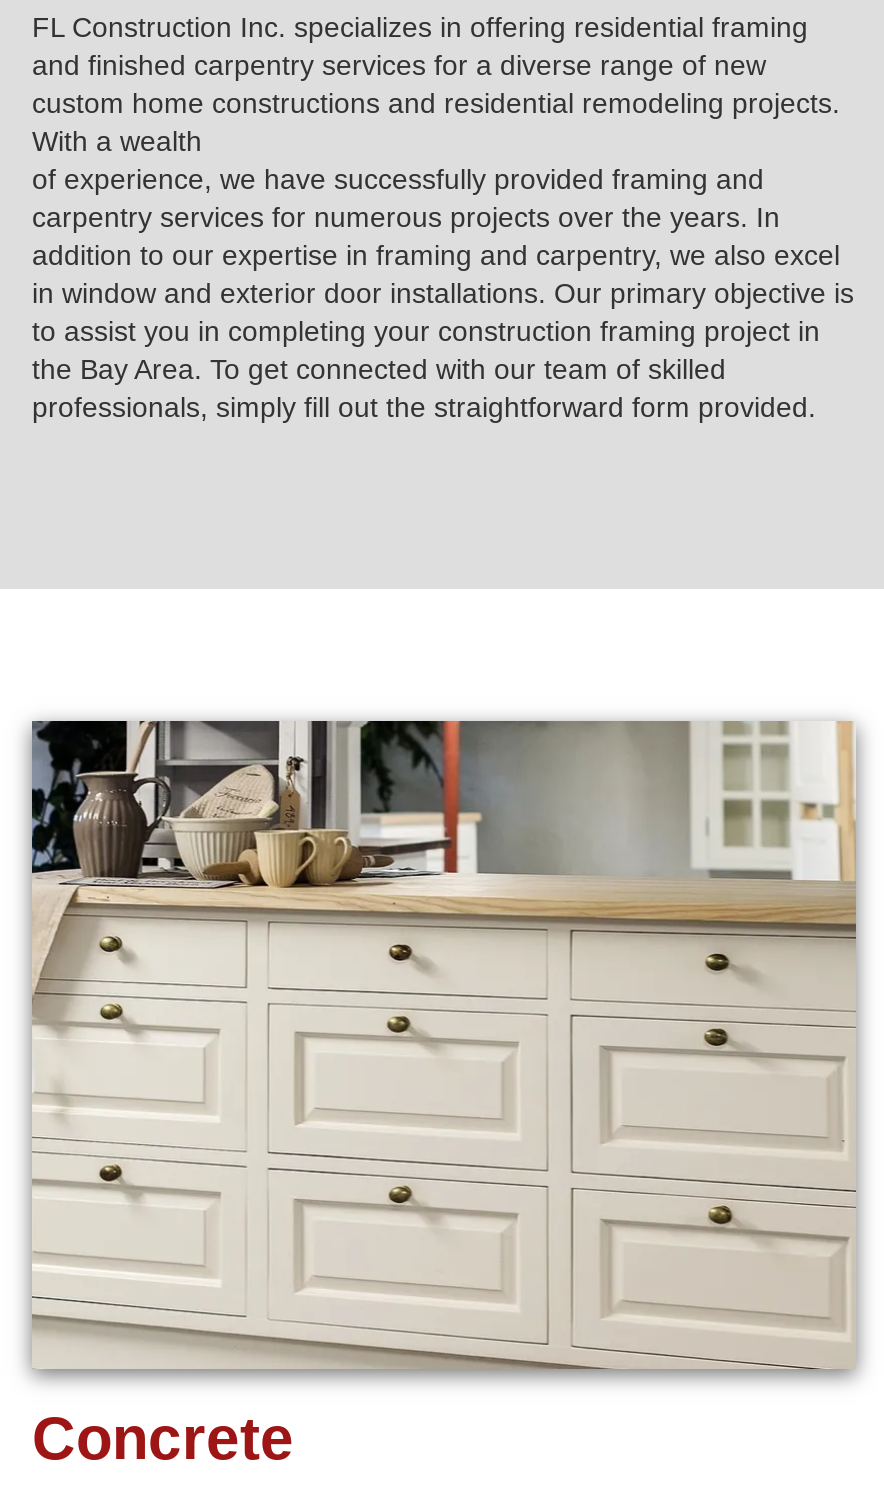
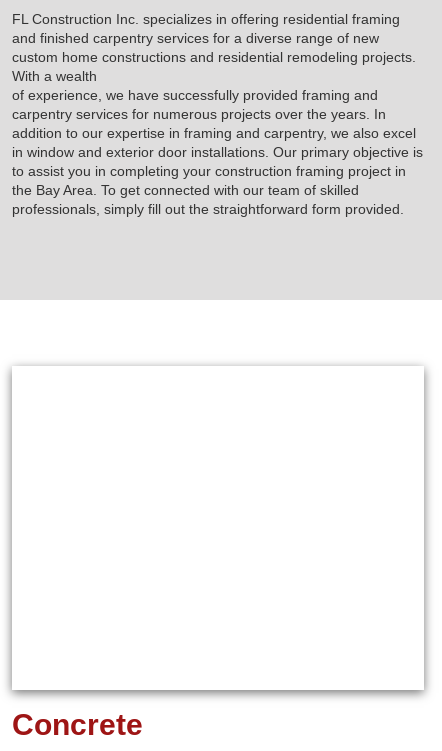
[30,719,858,1371] [image] -> none

